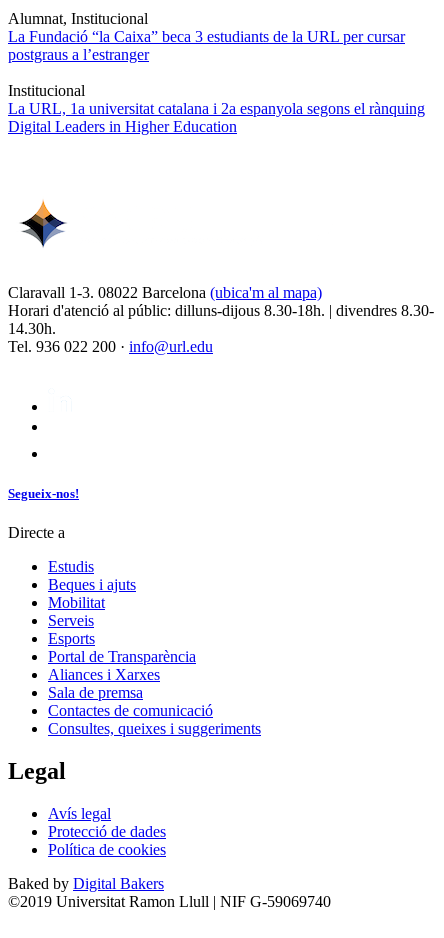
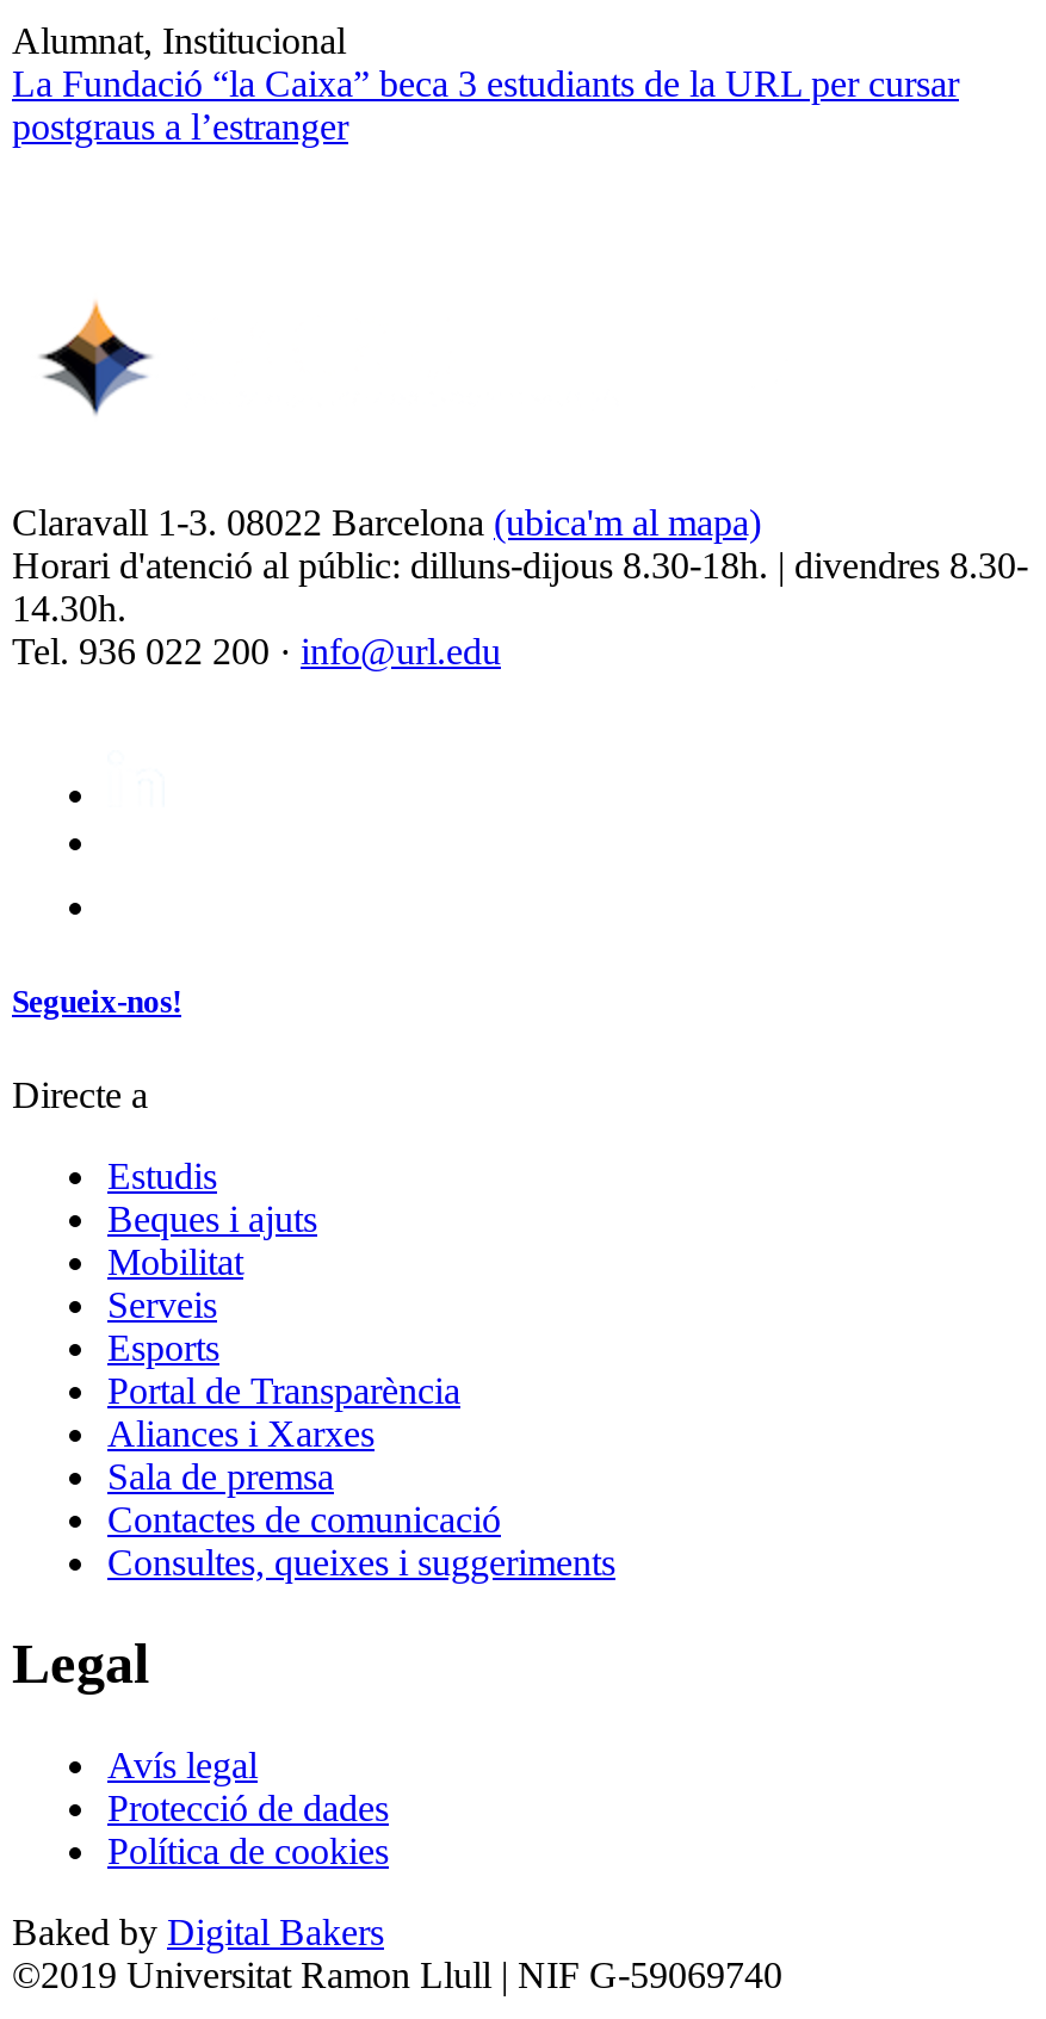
[8,82,425,135] Institucional | La URL, 1a universitat catalana i 2a espanyola segons el rànquing | Digital Leaders in Higher Education -> none

